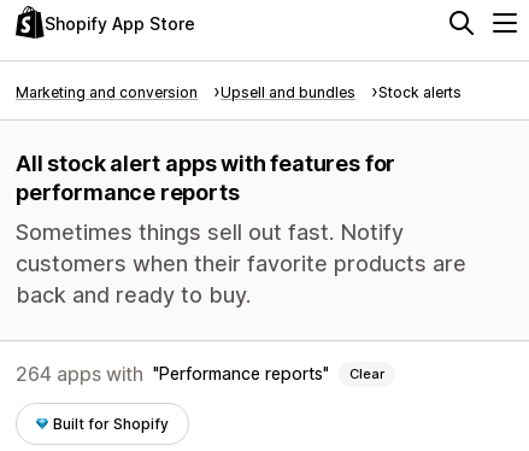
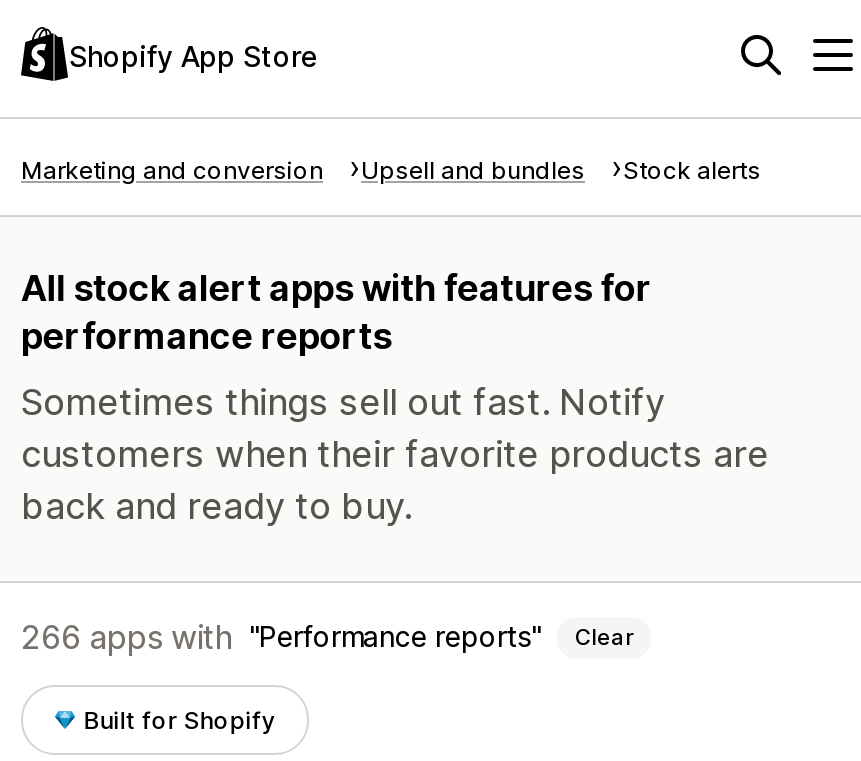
[16,362,384,386] 264 apps with Performance reports Clear -> [21,617,633,657] 266 apps with Performance reports Clear

